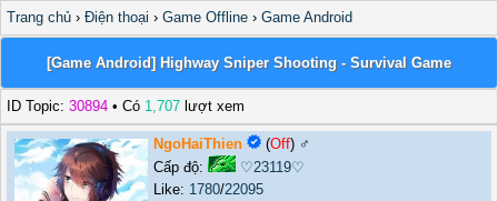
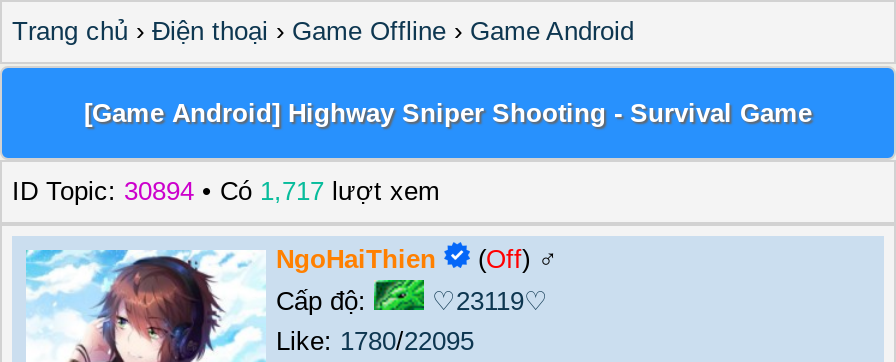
[7,98,245,115] ID Topic: 30894 • Có 1,707 lượt xem -> [12,177,440,207] ID Topic: 30894 • Có 1,717 lượt xem

